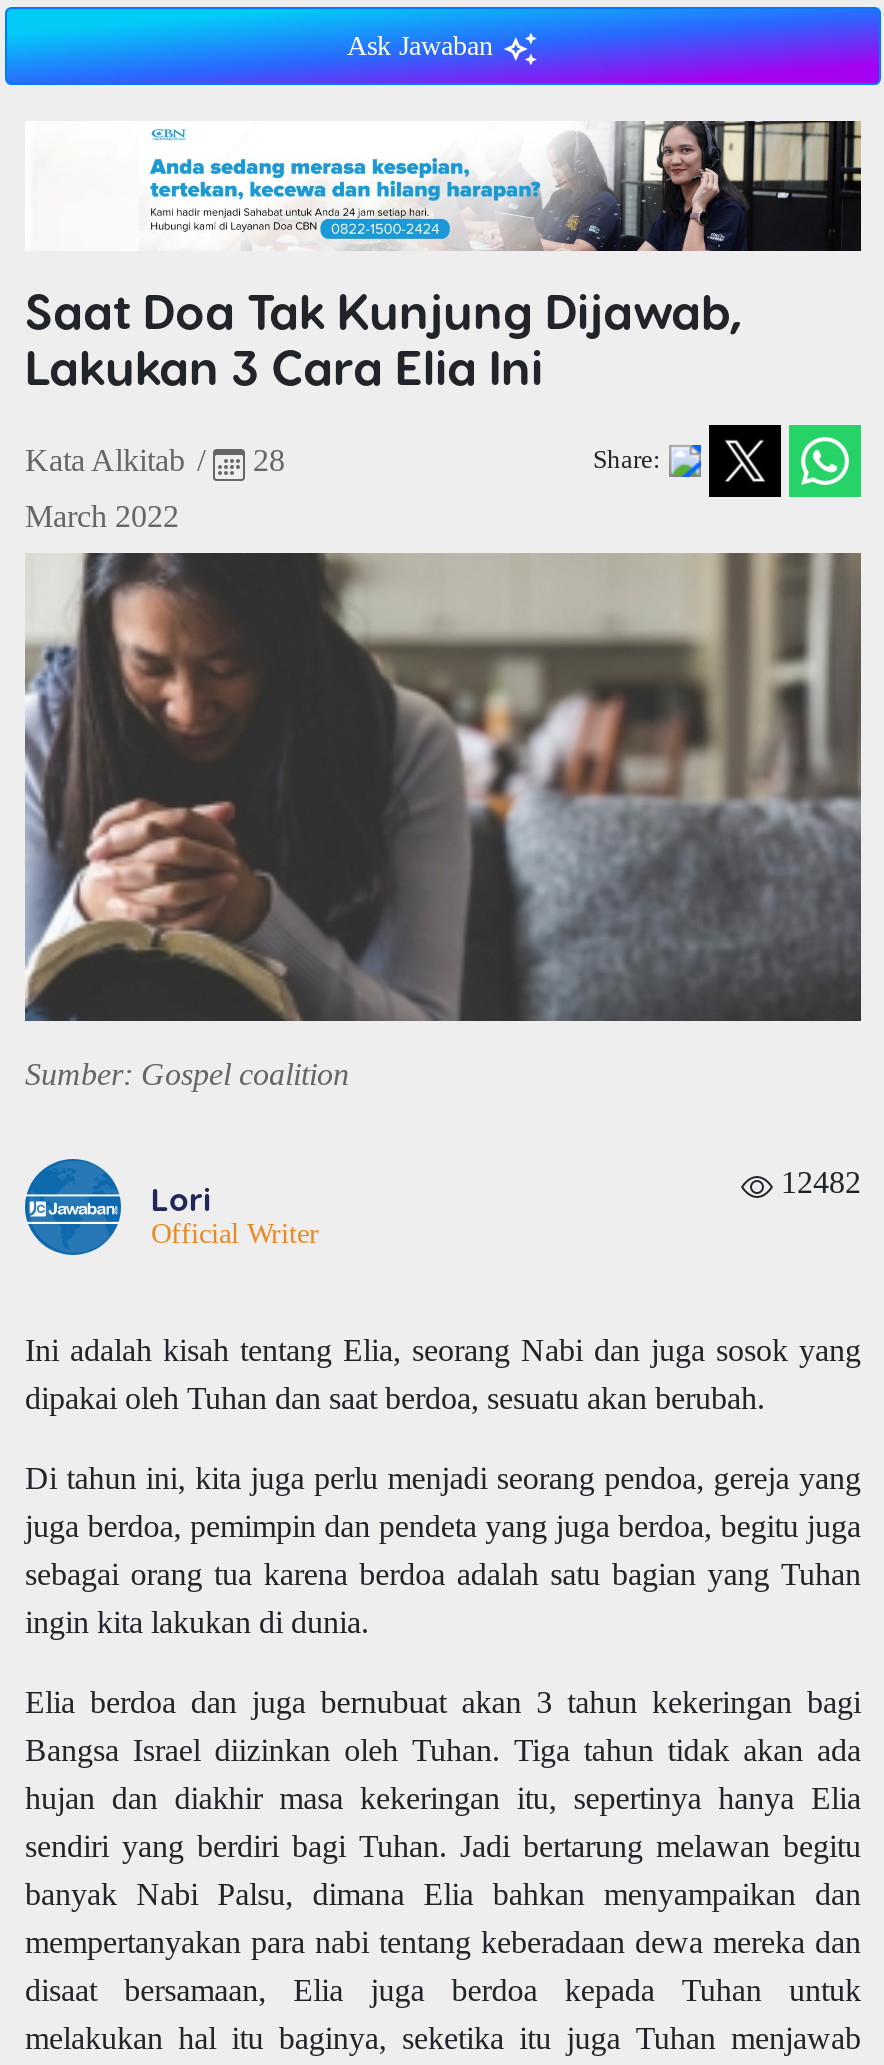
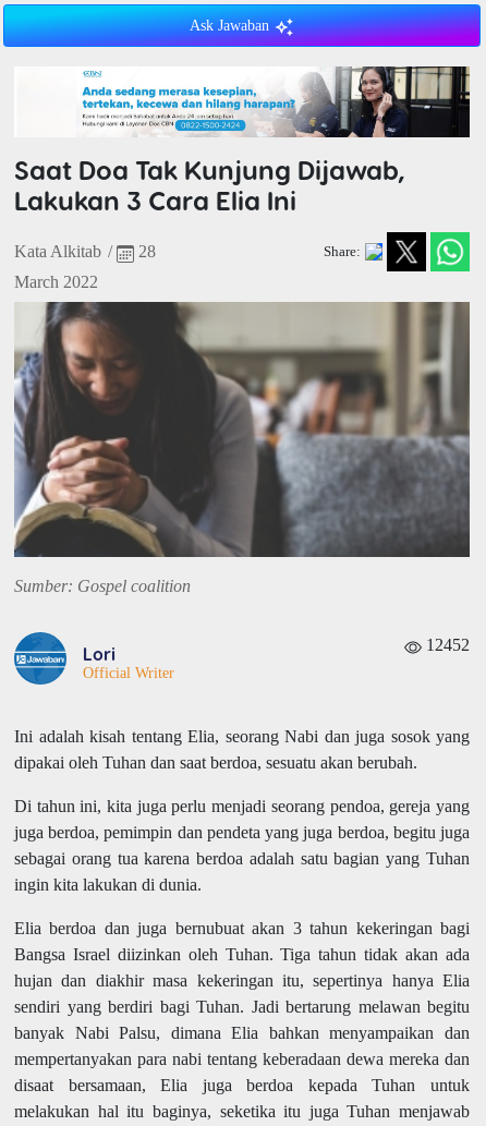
[773,1166,861,1200] 12482 -> [422,636,470,654] 12452

